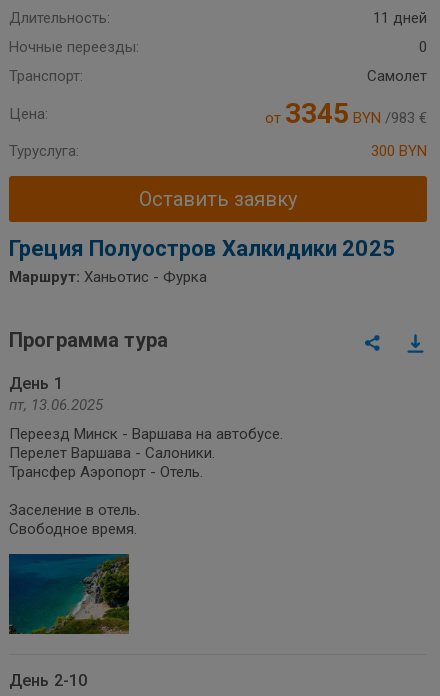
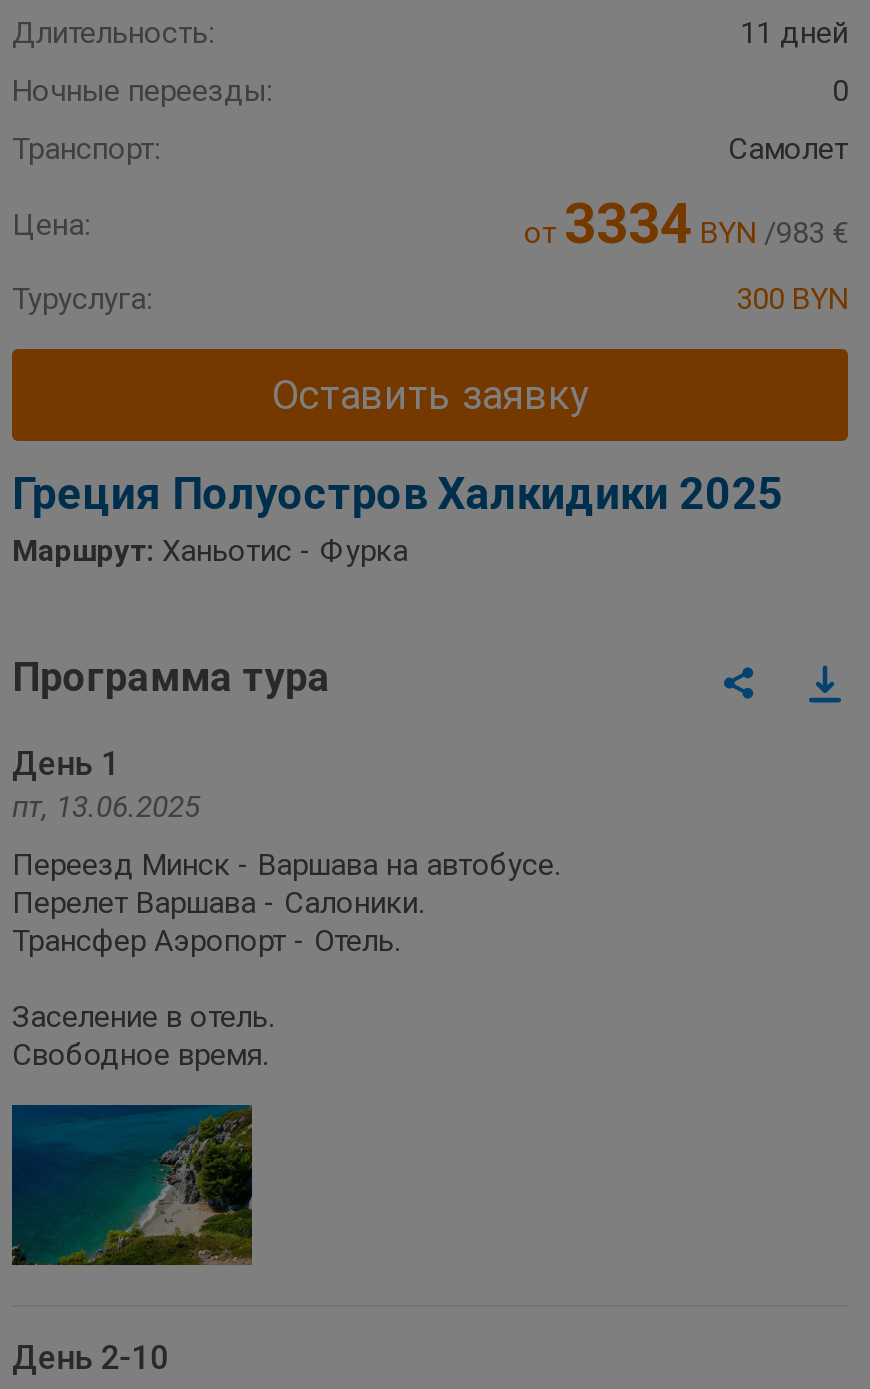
[265,97,427,130] от 3345BYN/983 € -> [524,191,848,257] от 3334BYN/983 €

